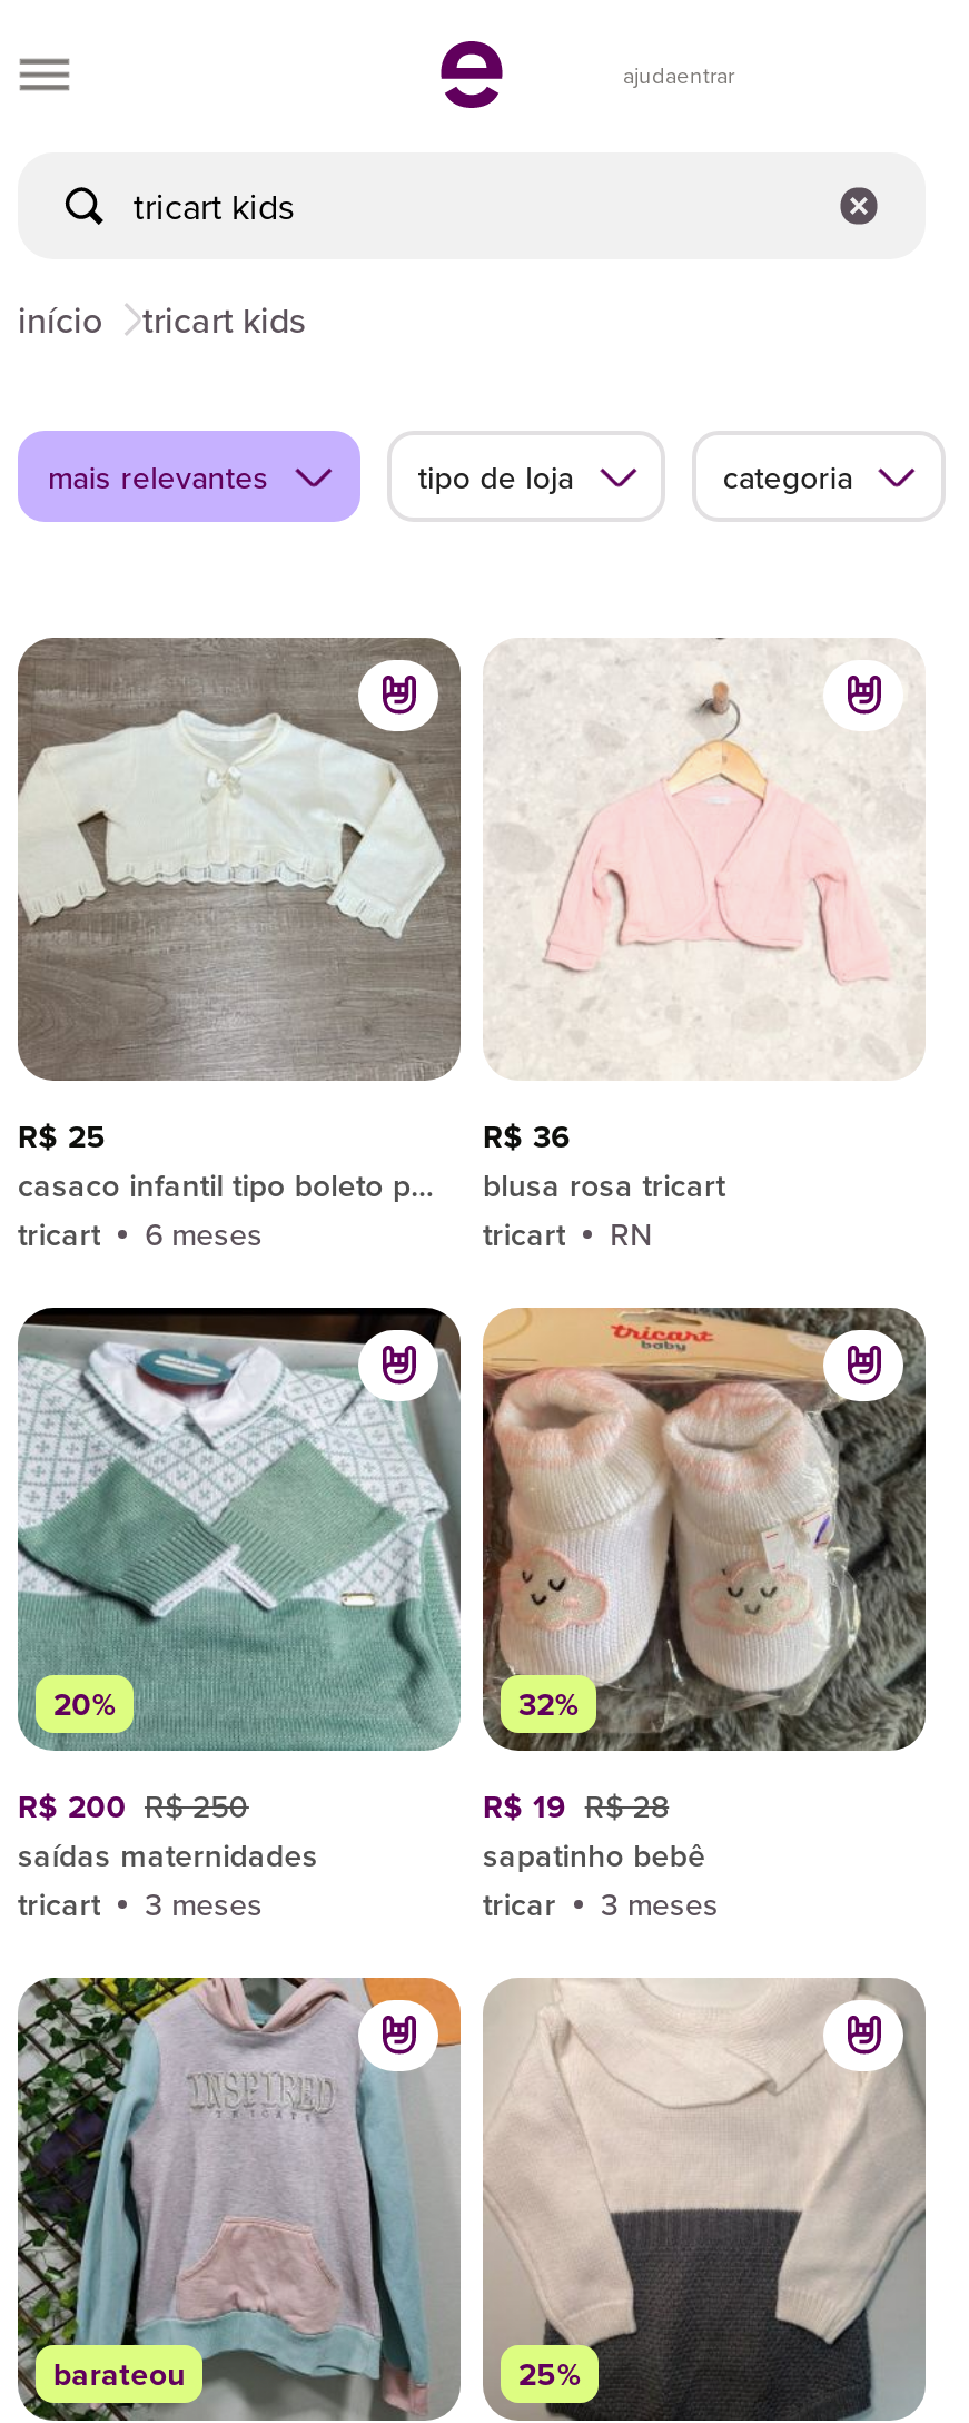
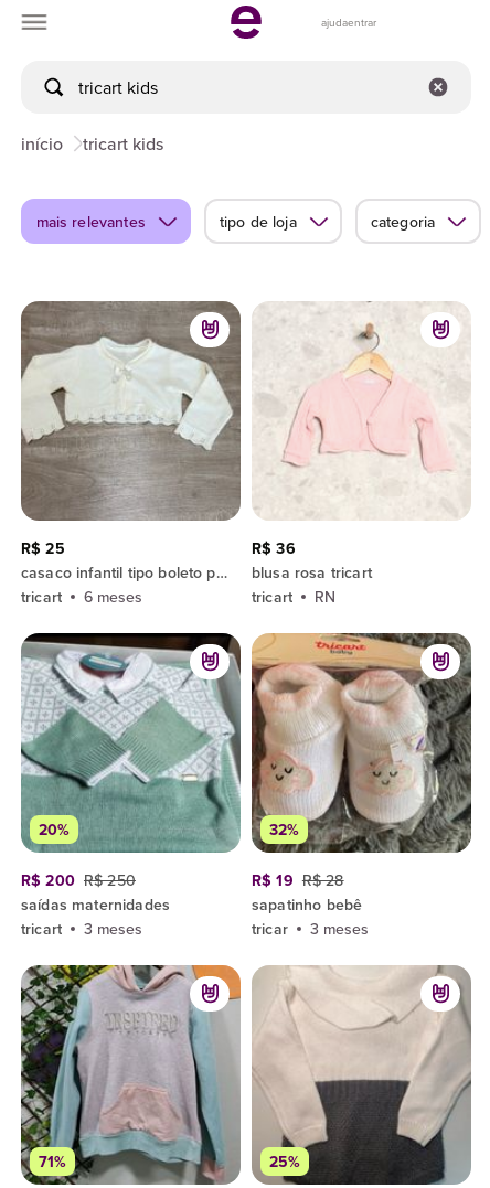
[53,2352,185,2396] barateou -> [39,1150,67,1173] 71%

